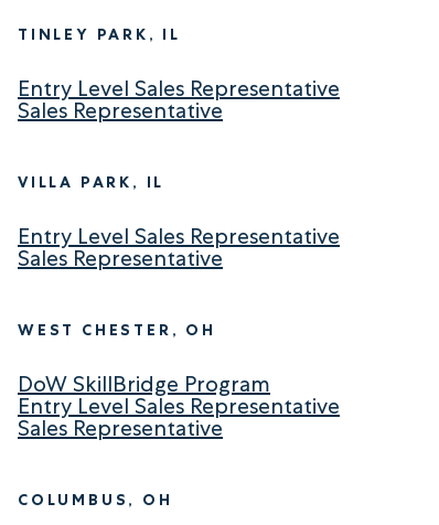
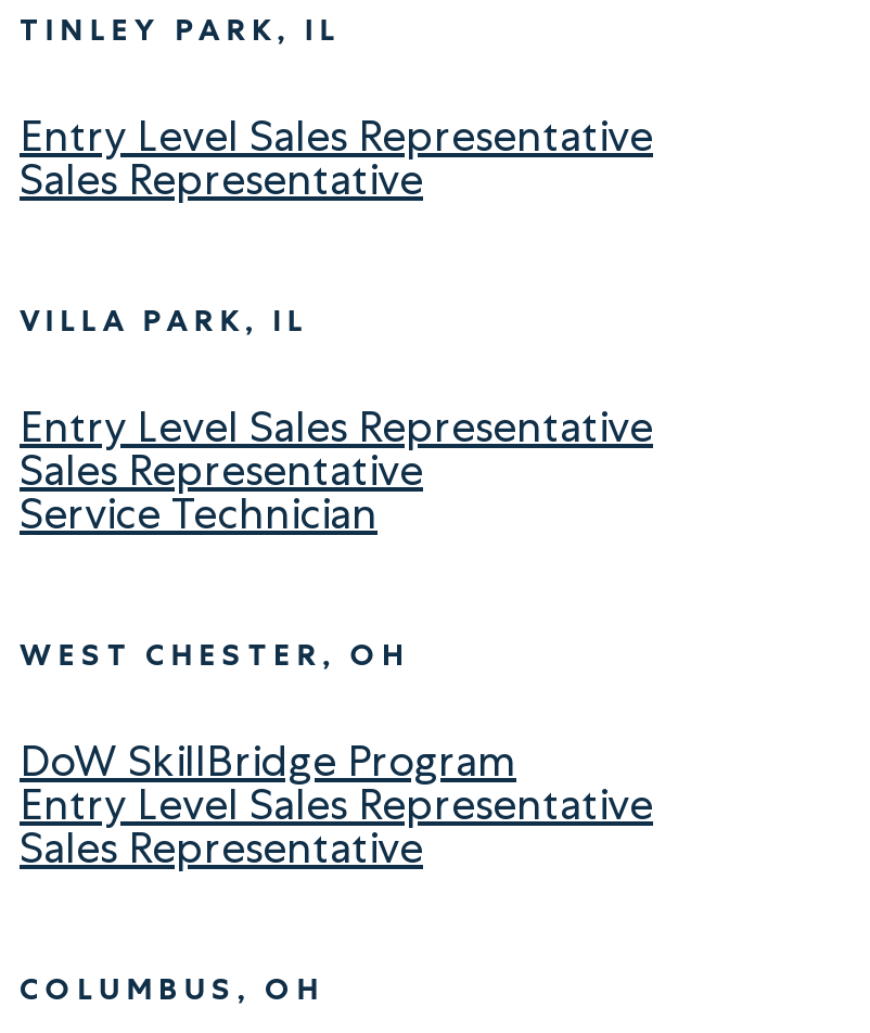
none -> [20,485,378,541] Service Technician

